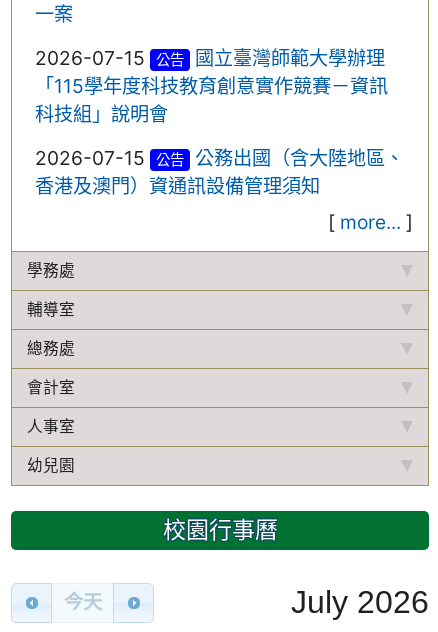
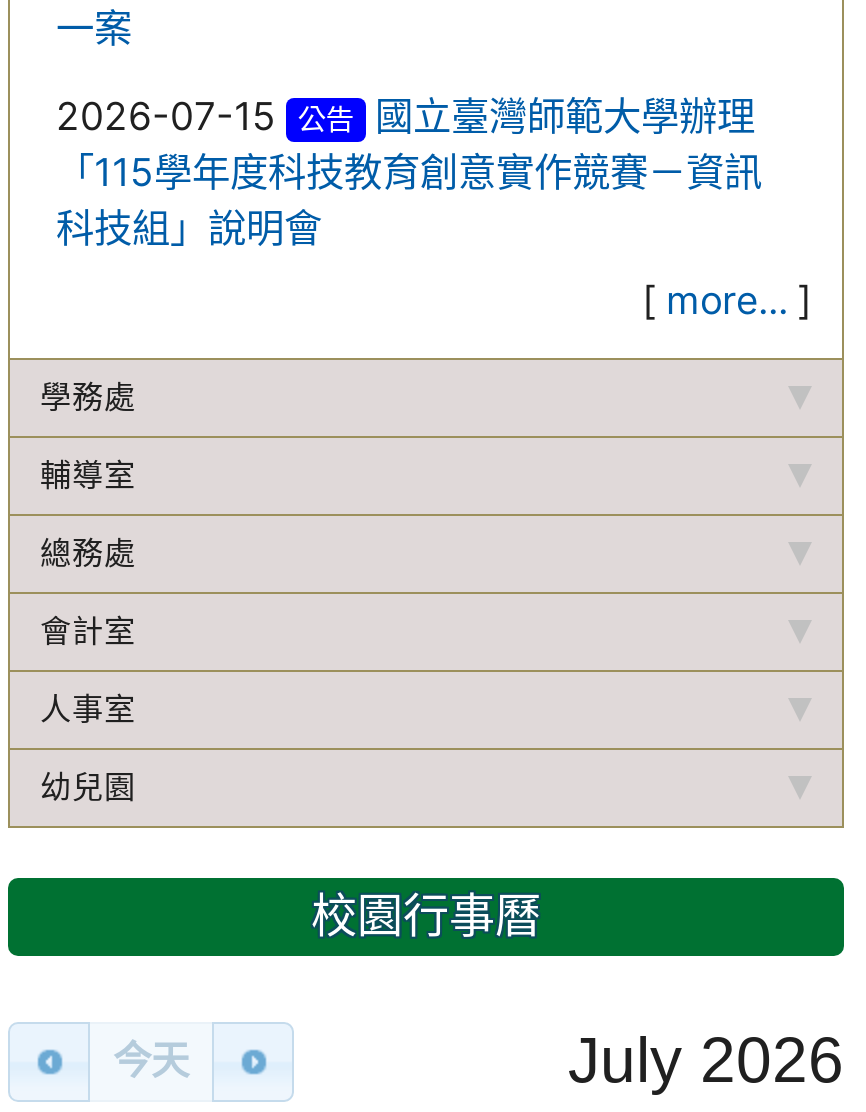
[35,146,403,198] 2026-07-15 公告 公務出國（含大陸地區、 | 香港及澳門）資通訊設備管理須知 -> none

